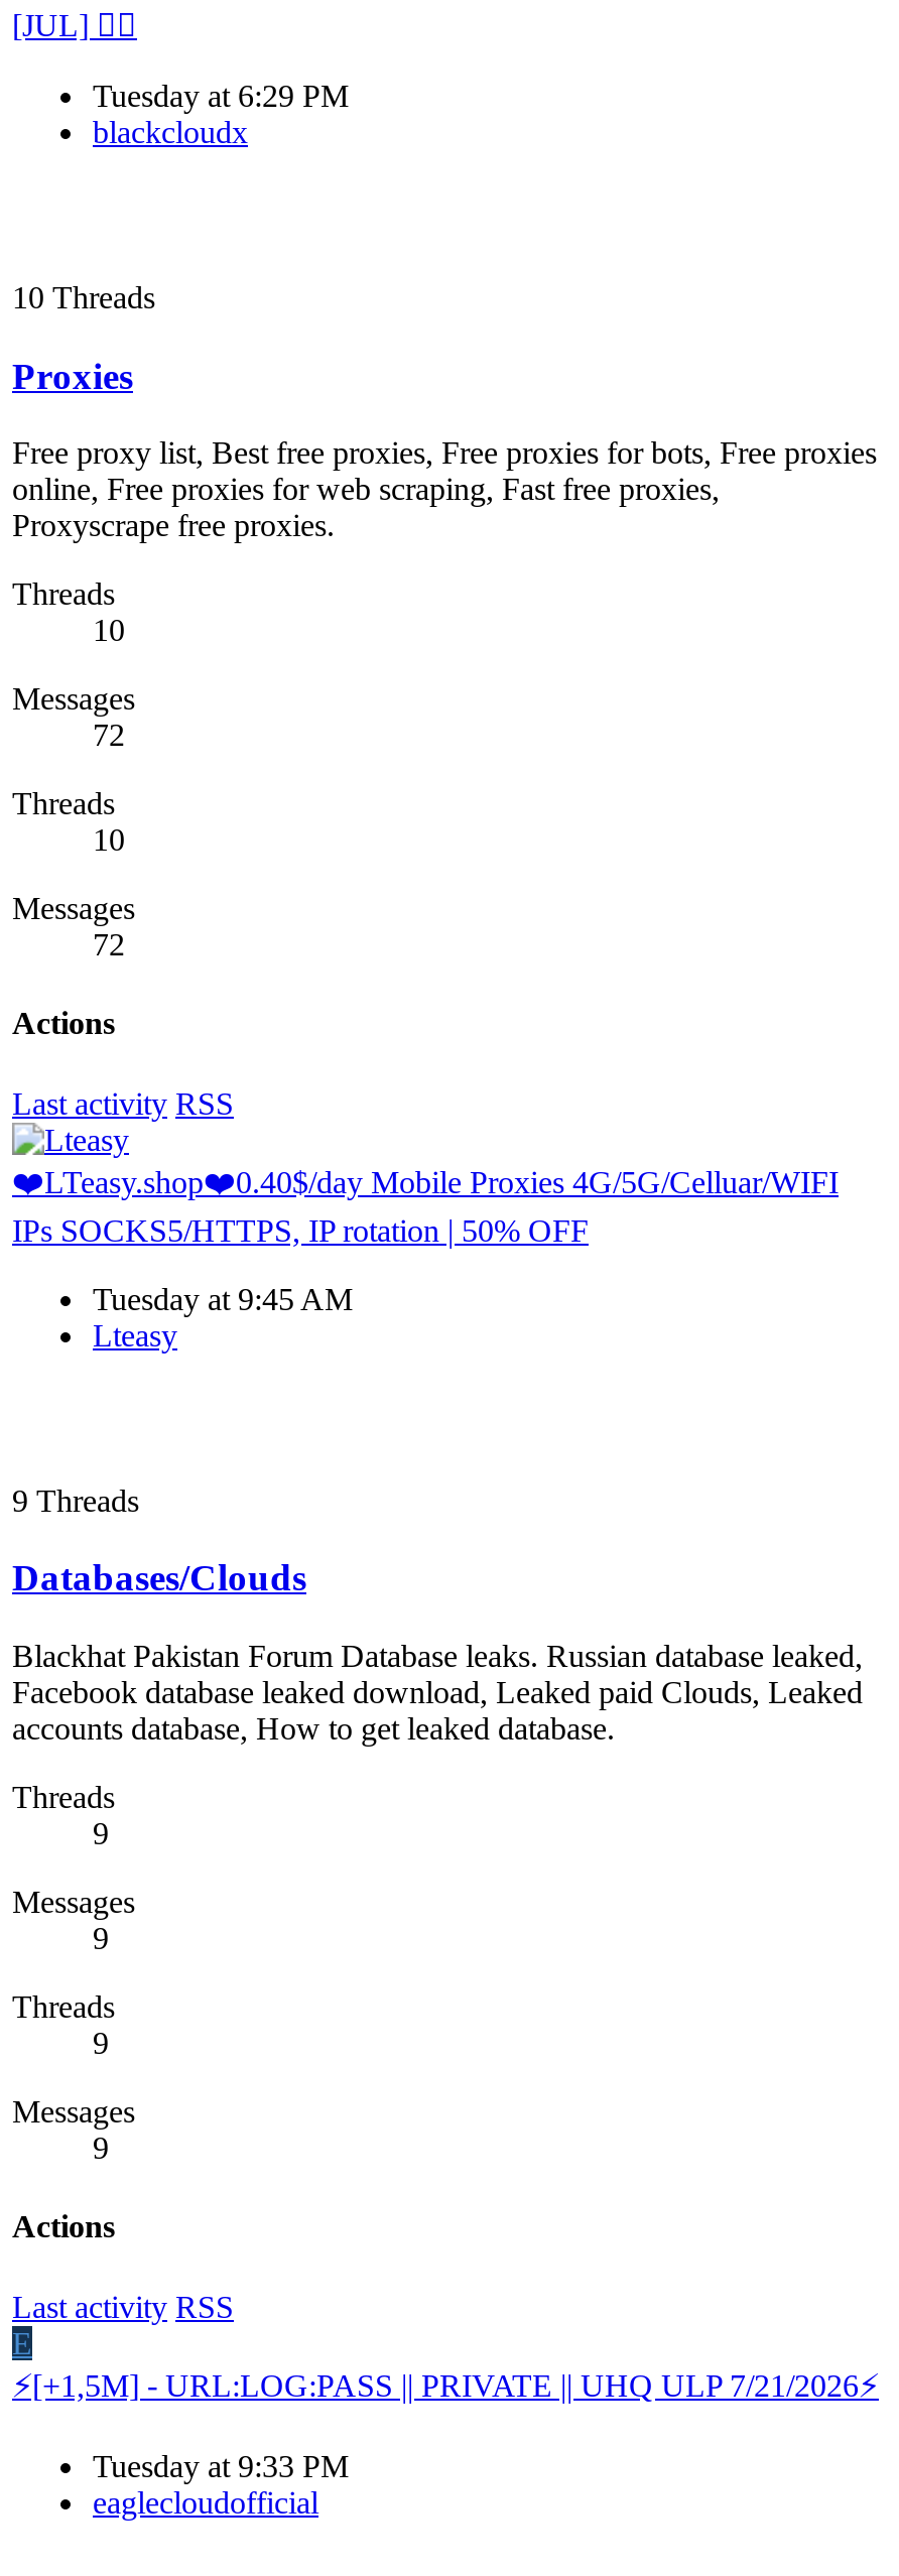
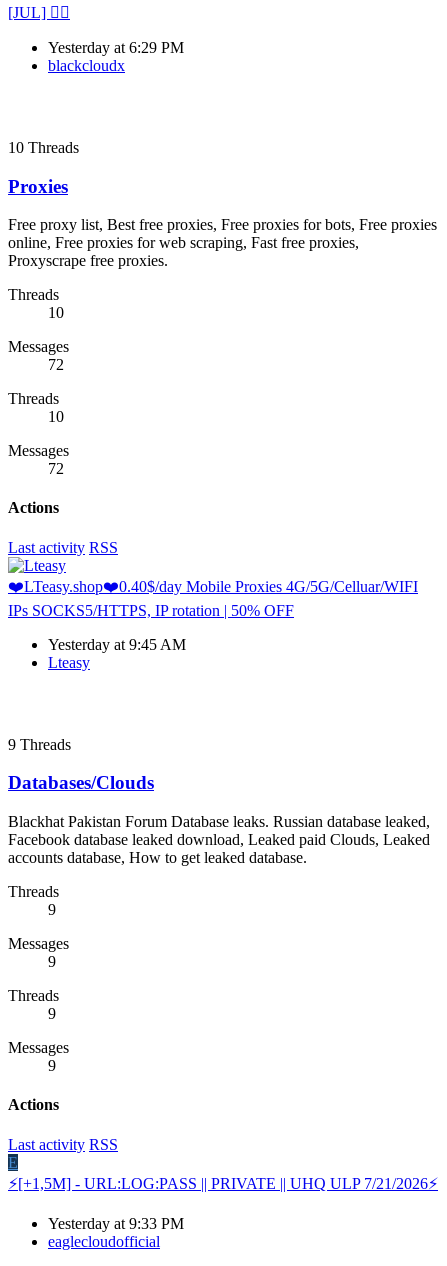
[93,78,349,112] Tuesday at 6:29 PM -> [48,39,184,56] Yesterday at 6:29 PM
[93,1282,353,1316] Tuesday at 9:45 AM -> [48,636,186,653] Yesterday at 9:45 AM
[93,2448,349,2483] Tuesday at 9:33 PM -> [48,1215,184,1232] Yesterday at 9:33 PM

